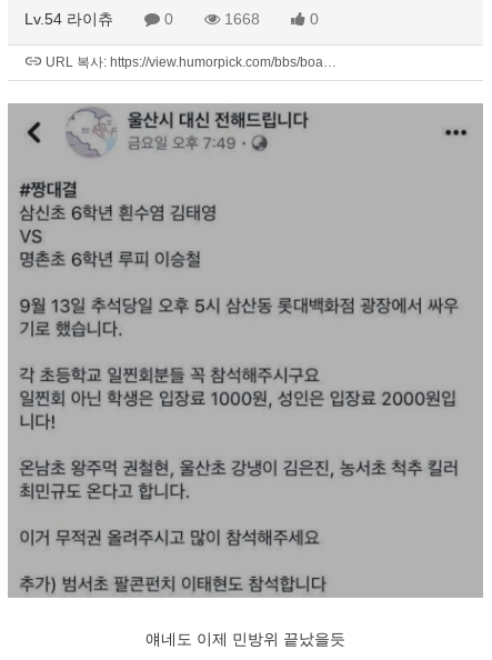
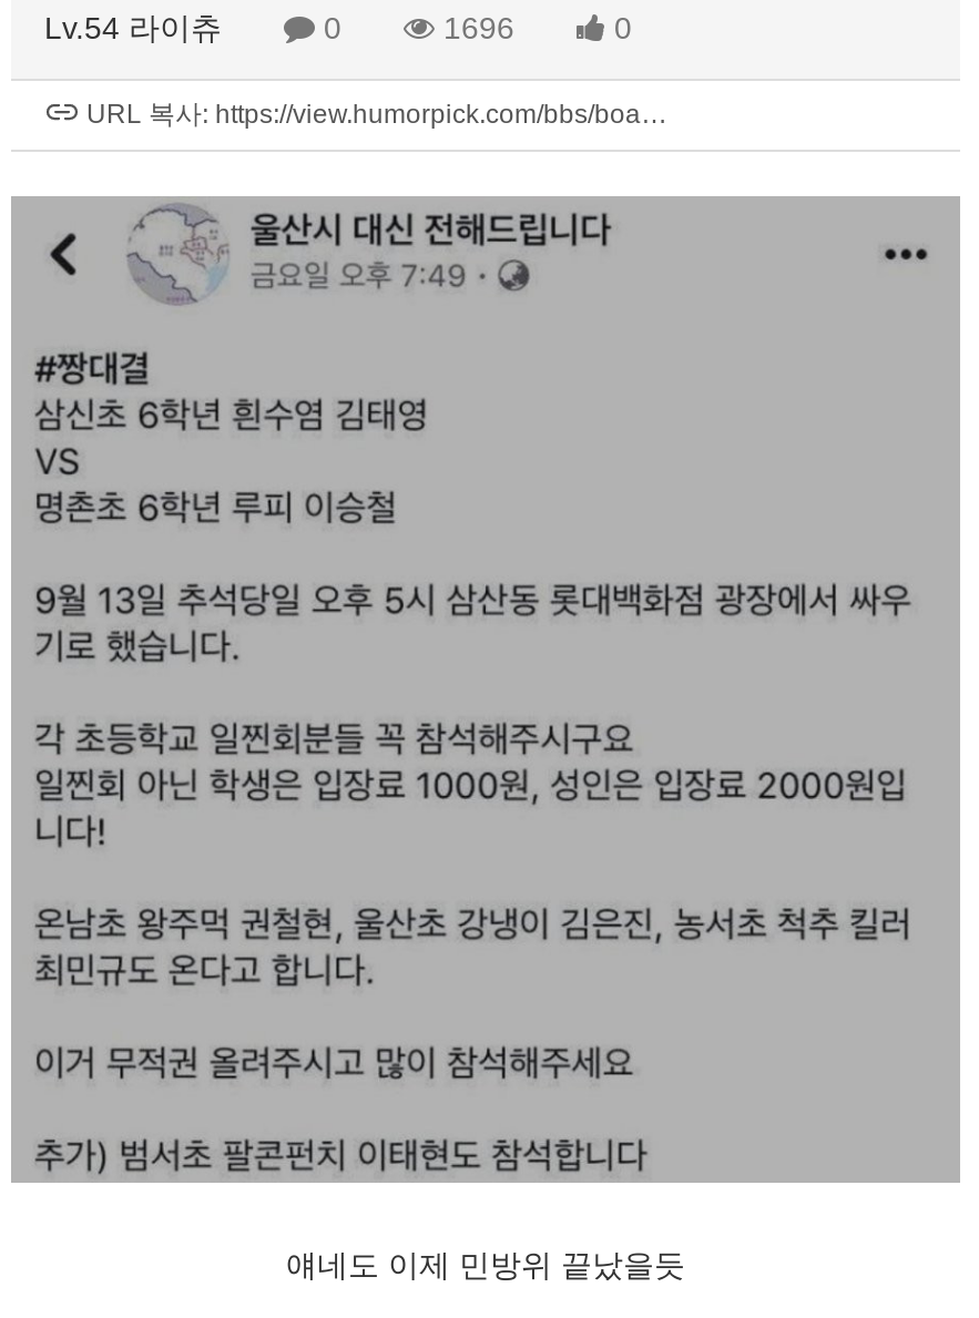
[220,10,264,28] 1668 -> [435,10,523,45] 1696

